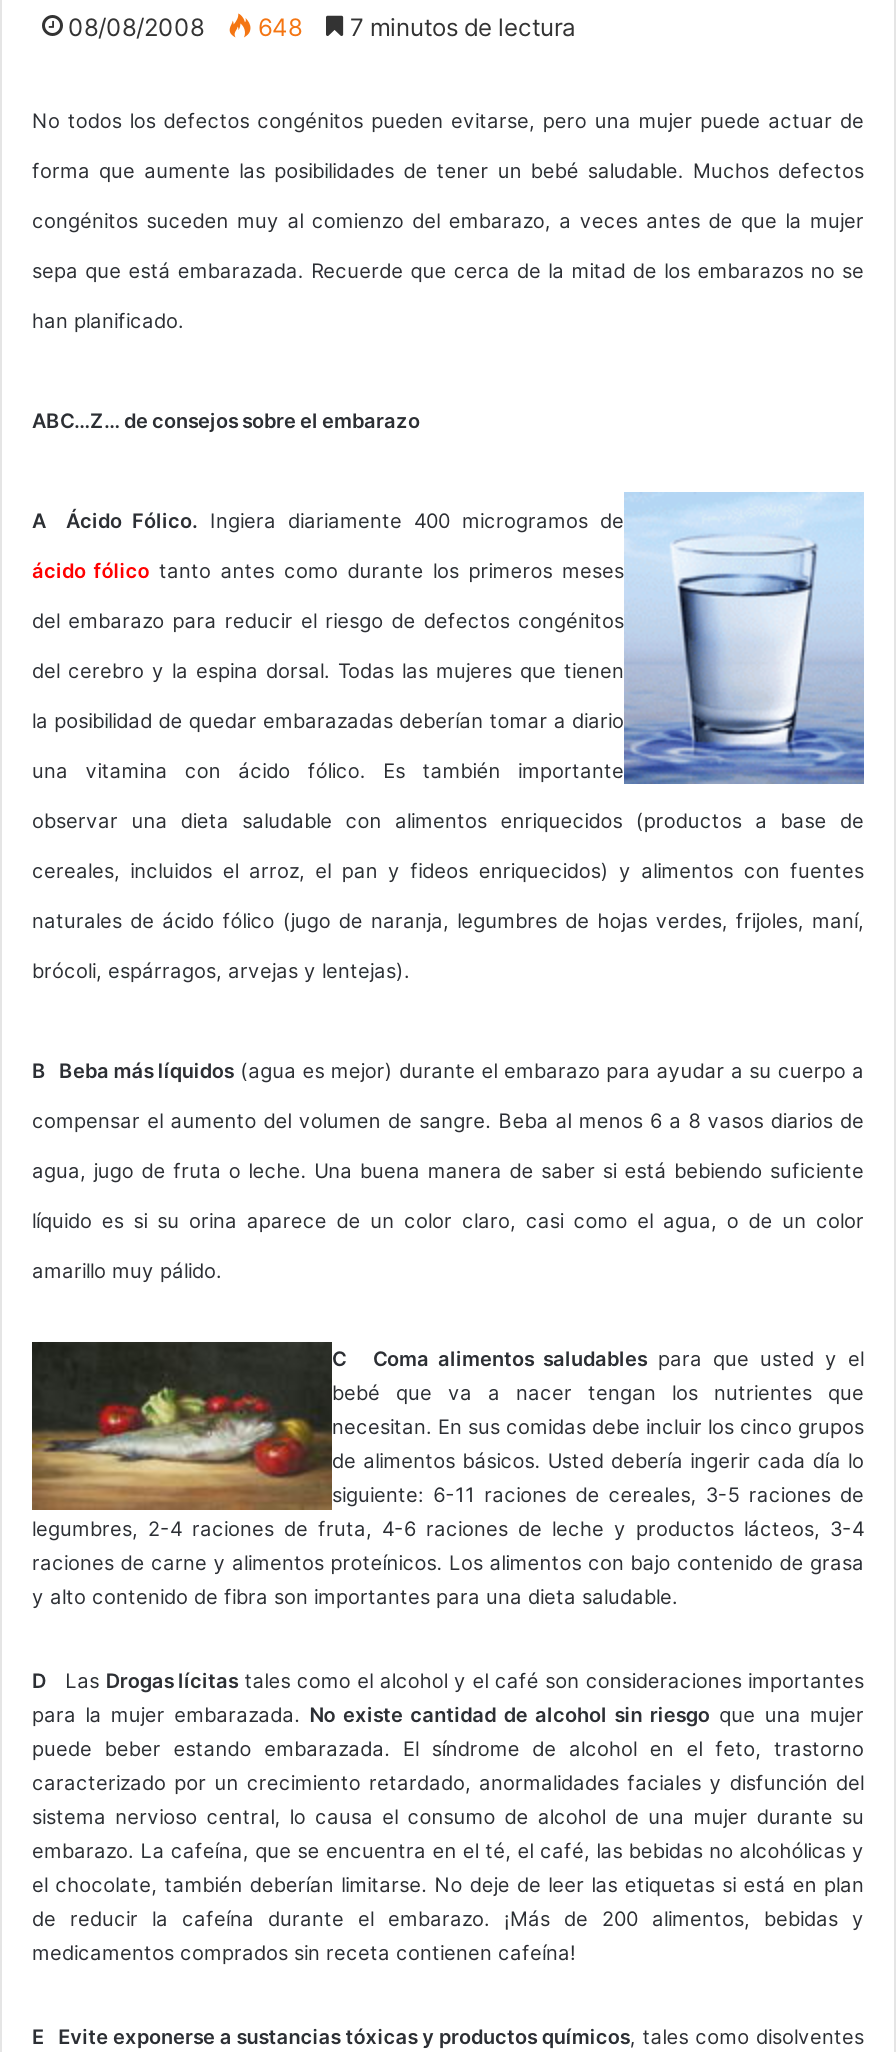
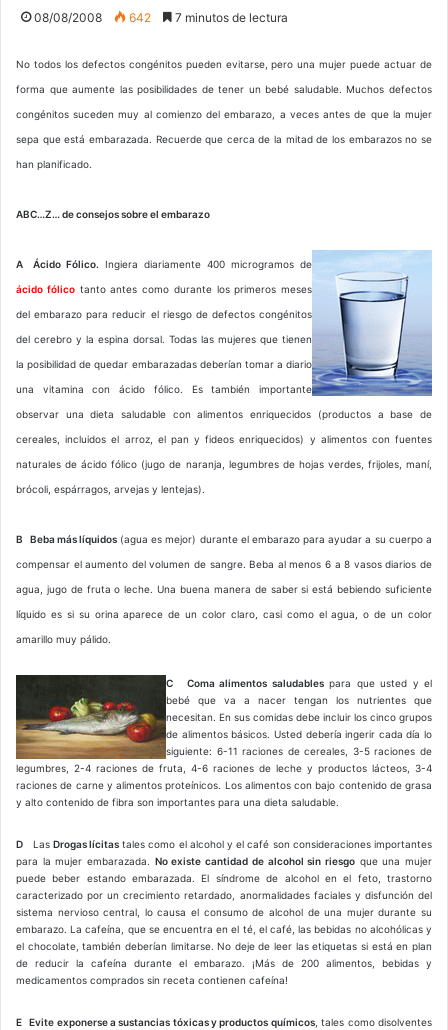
[68,12,576,42] 08/08/2008 648 7 minutos de lectura -> [34,10,288,25] 08/08/2008 642 7 minutos de lectura

